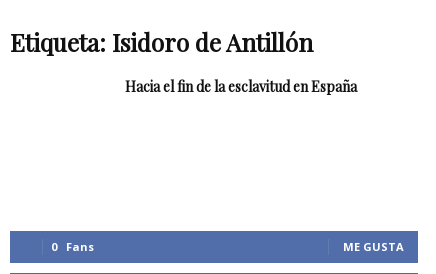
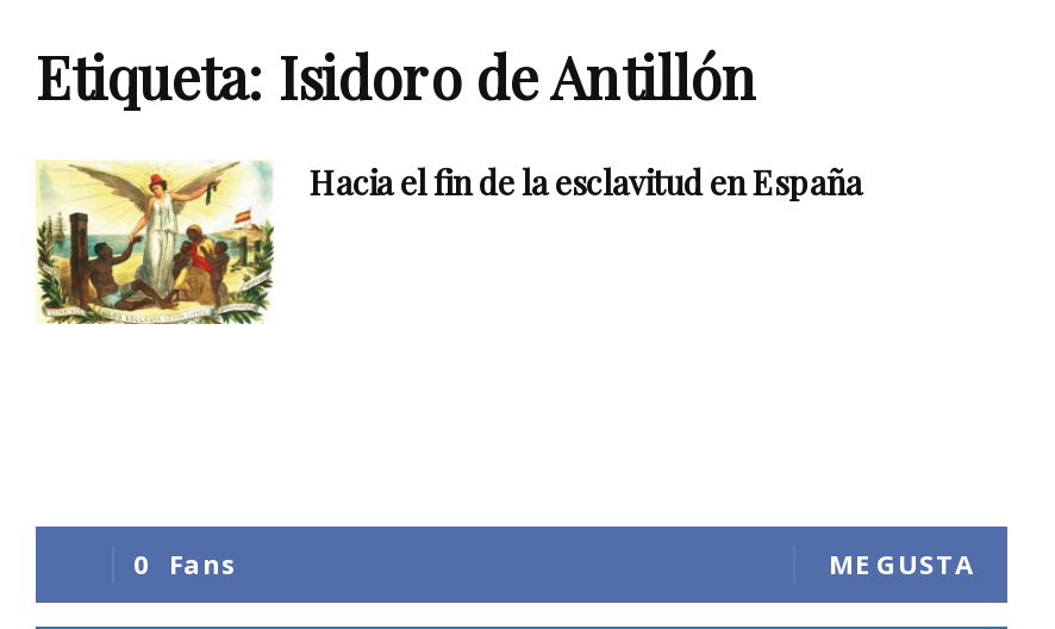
none -> [33,160,276,326] [image]

